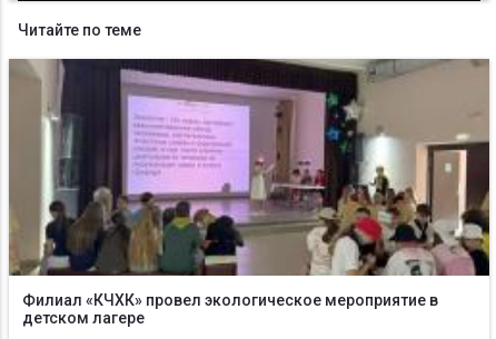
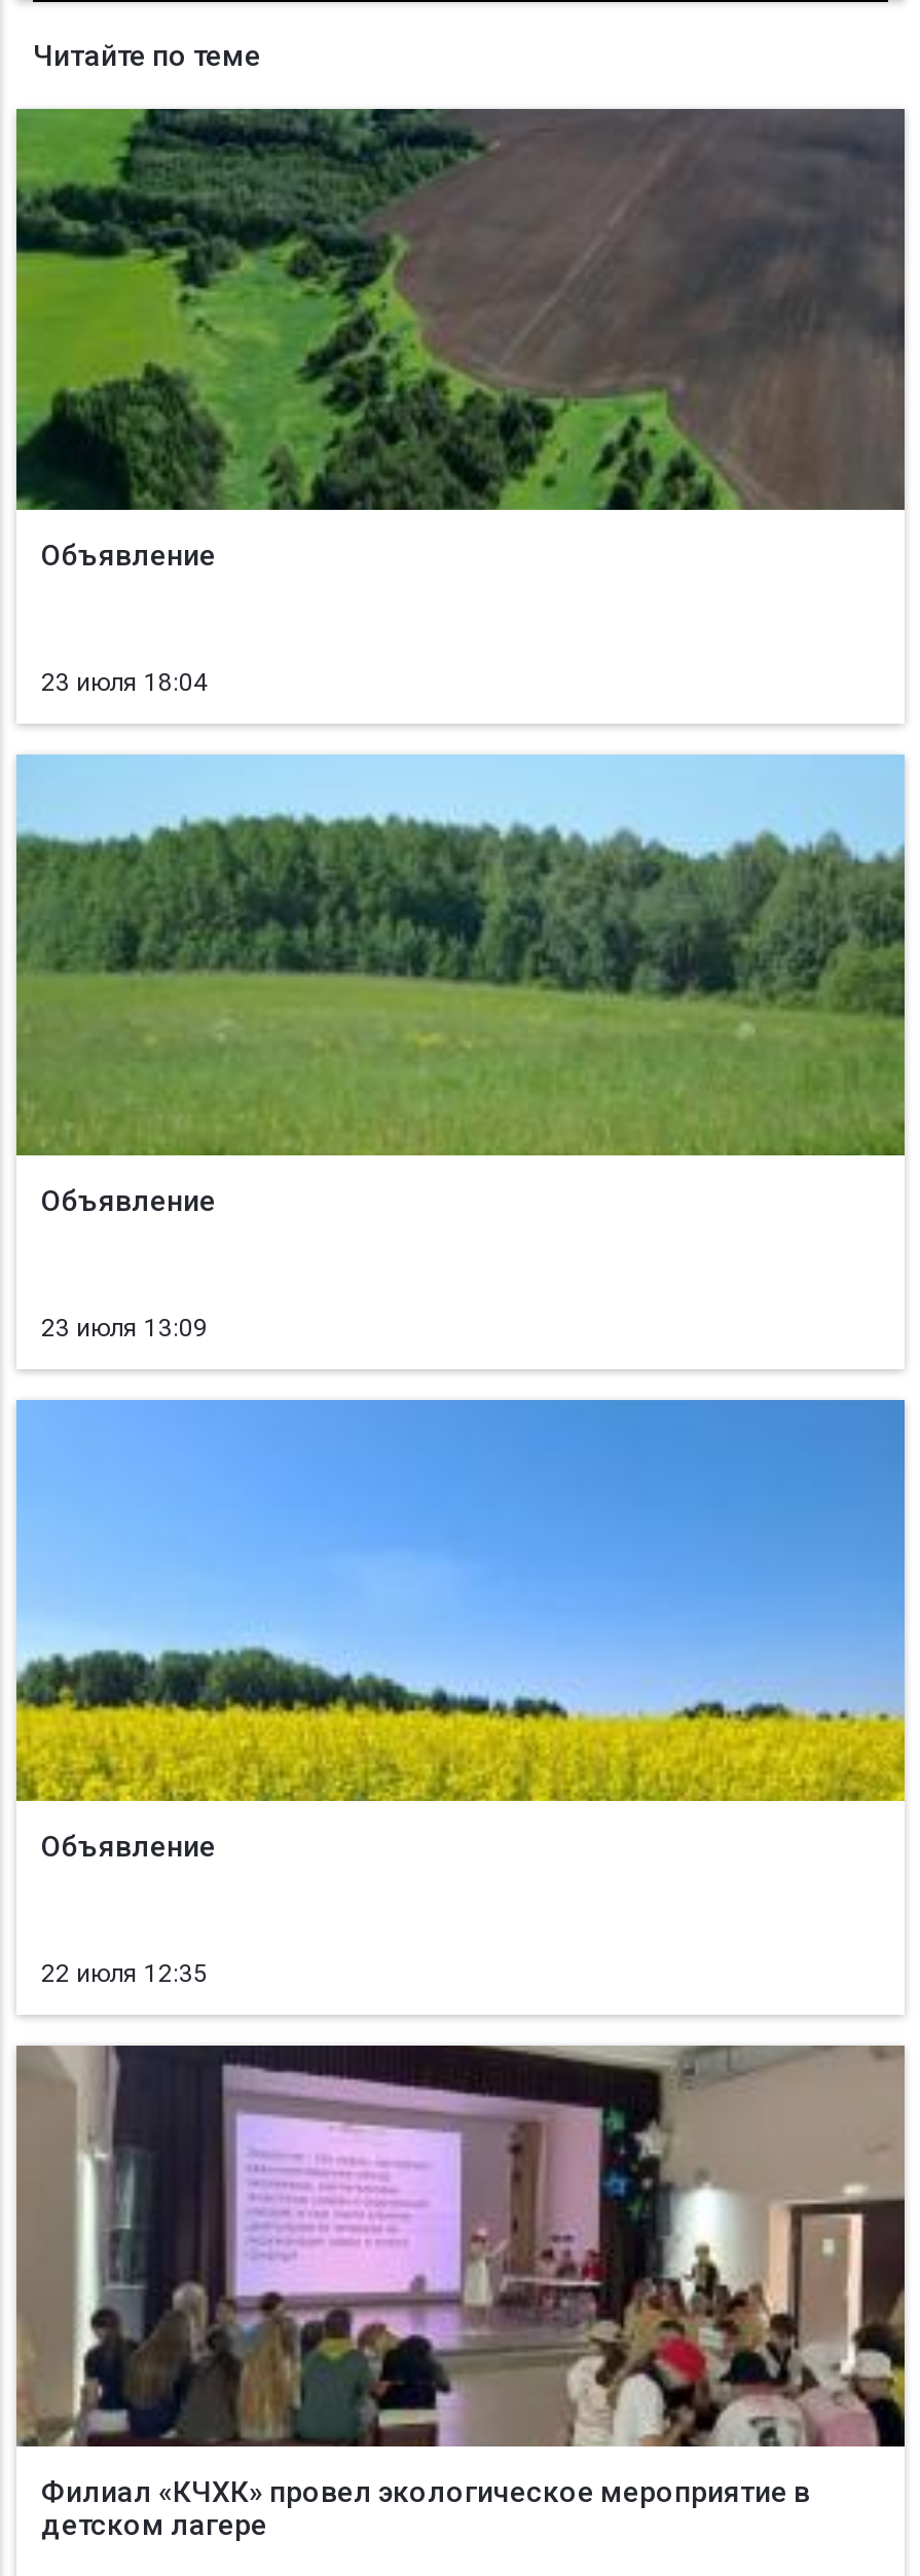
none -> [14,107,905,572] [image] | Объявление
none -> [14,752,907,1217] [image] | Объявление
none -> [14,1398,907,1863] [image] | Объявление
none -> [41,668,208,697] 23 июля 18:04
none -> [41,1314,208,1342] 23 июля 13:09
none -> [41,1959,208,1988] 22 июля 12:35

